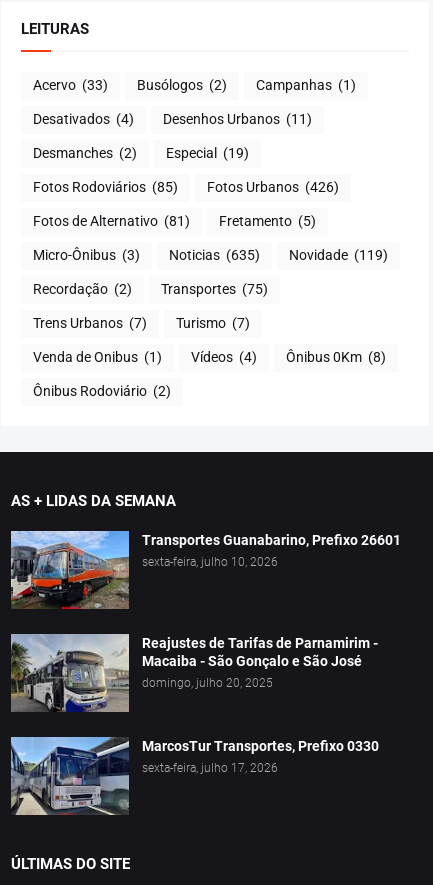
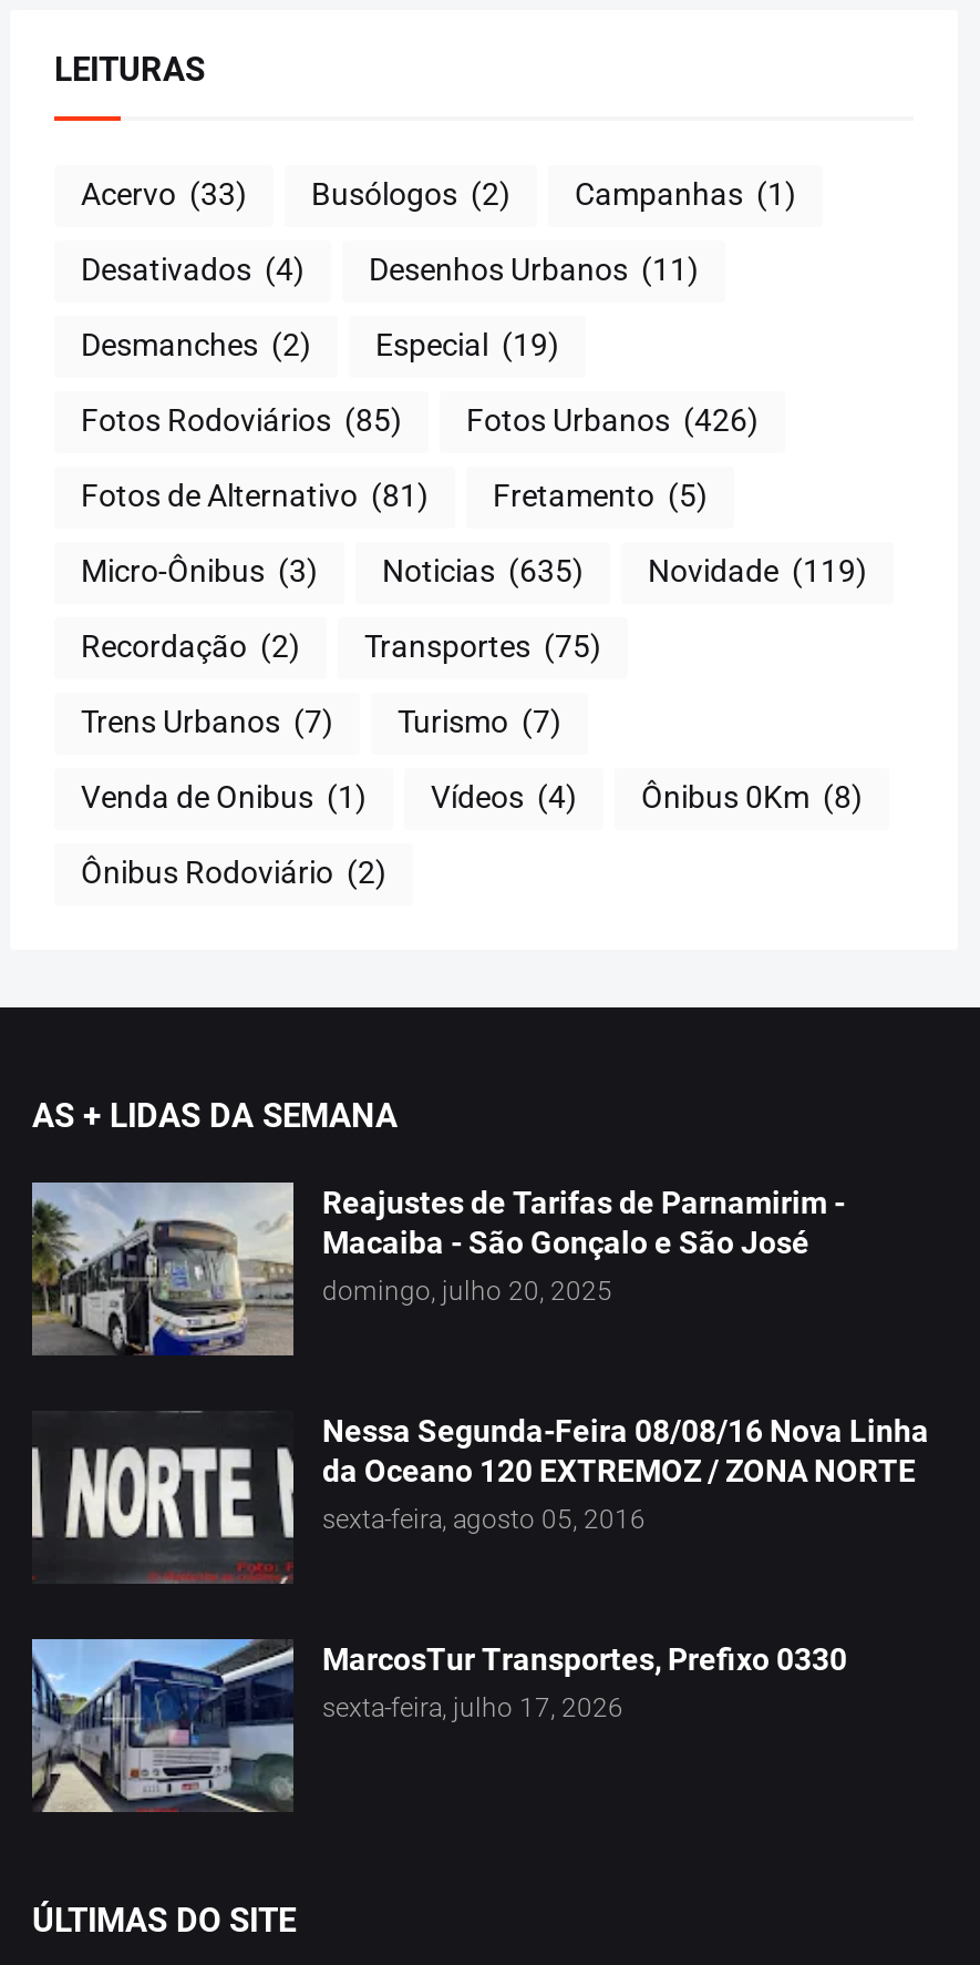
[10,530,401,610] [image] | Transportes Guanabarino, Prefixo 26601 | sexta-feira, julho 10, 2026 -> none
moved [9,634,378,714] -> [28,1183,845,1360]: [image] | Reajustes de Tarifas de Parnamirim - | Macaiba - São Gonçalo e São José | domingo, julho 20, 2025
none -> [30,1411,929,1584] [image] | Nessa Segunda-Feira 08/08/16 Nova Linha | da Oceano 120 EXTREMOZ / ZONA NORTE | sexta-feira, agosto 05, 2016

